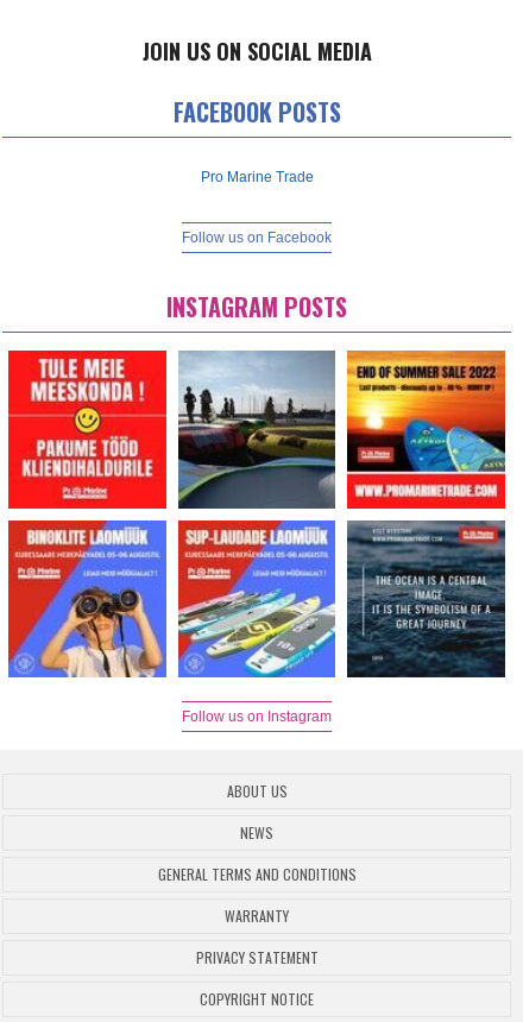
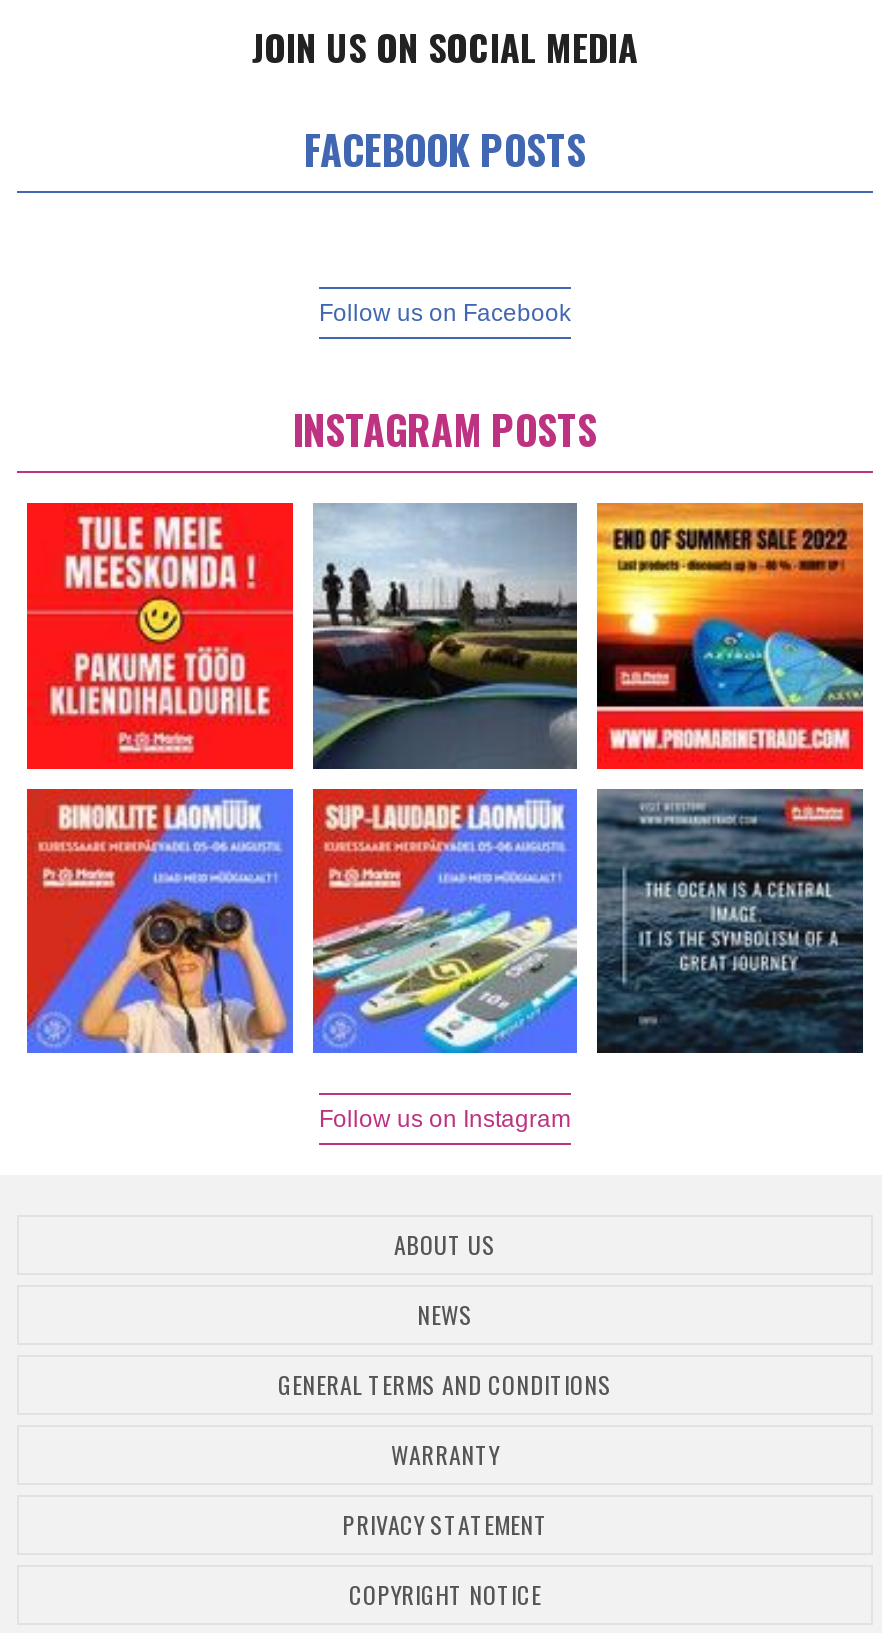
[200,169,313,185] Pro Marine Trade -> none

